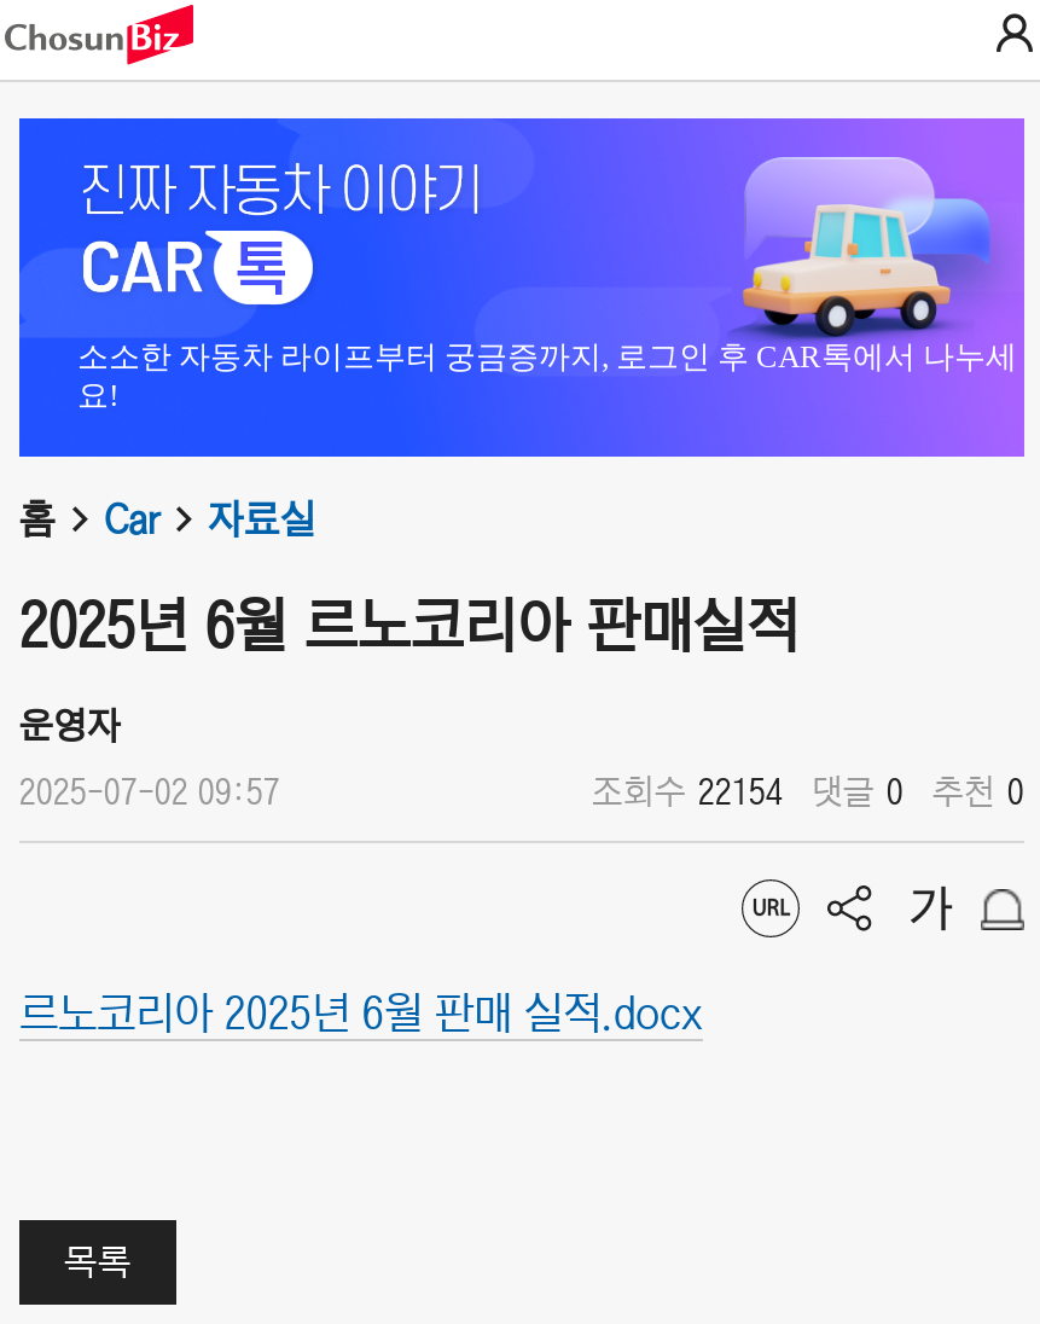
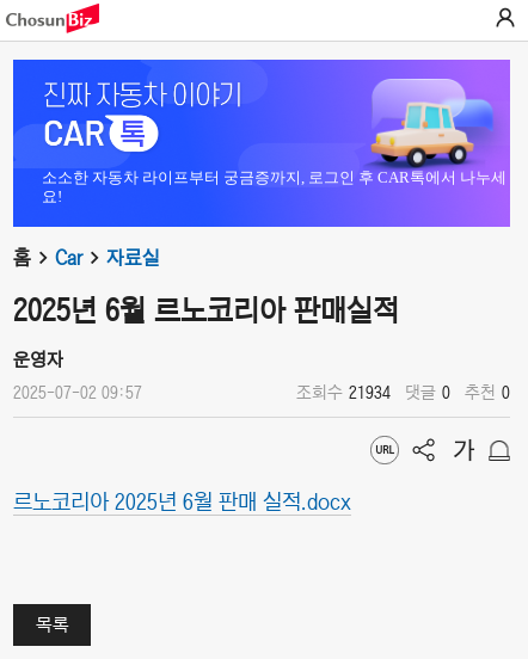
[592,768,1024,812] 조회수 22154 댓글 0 추천 0 -> [296,381,510,402] 조회수 21934 댓글 0 추천 0

